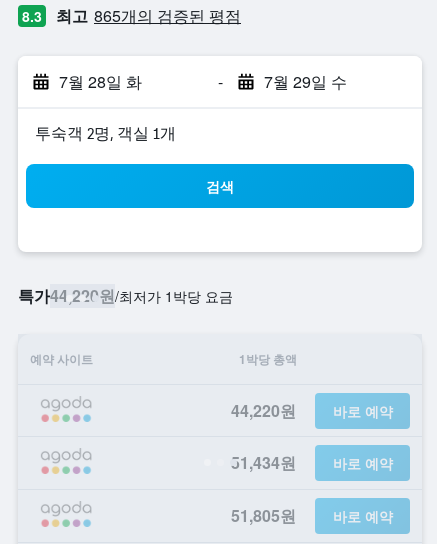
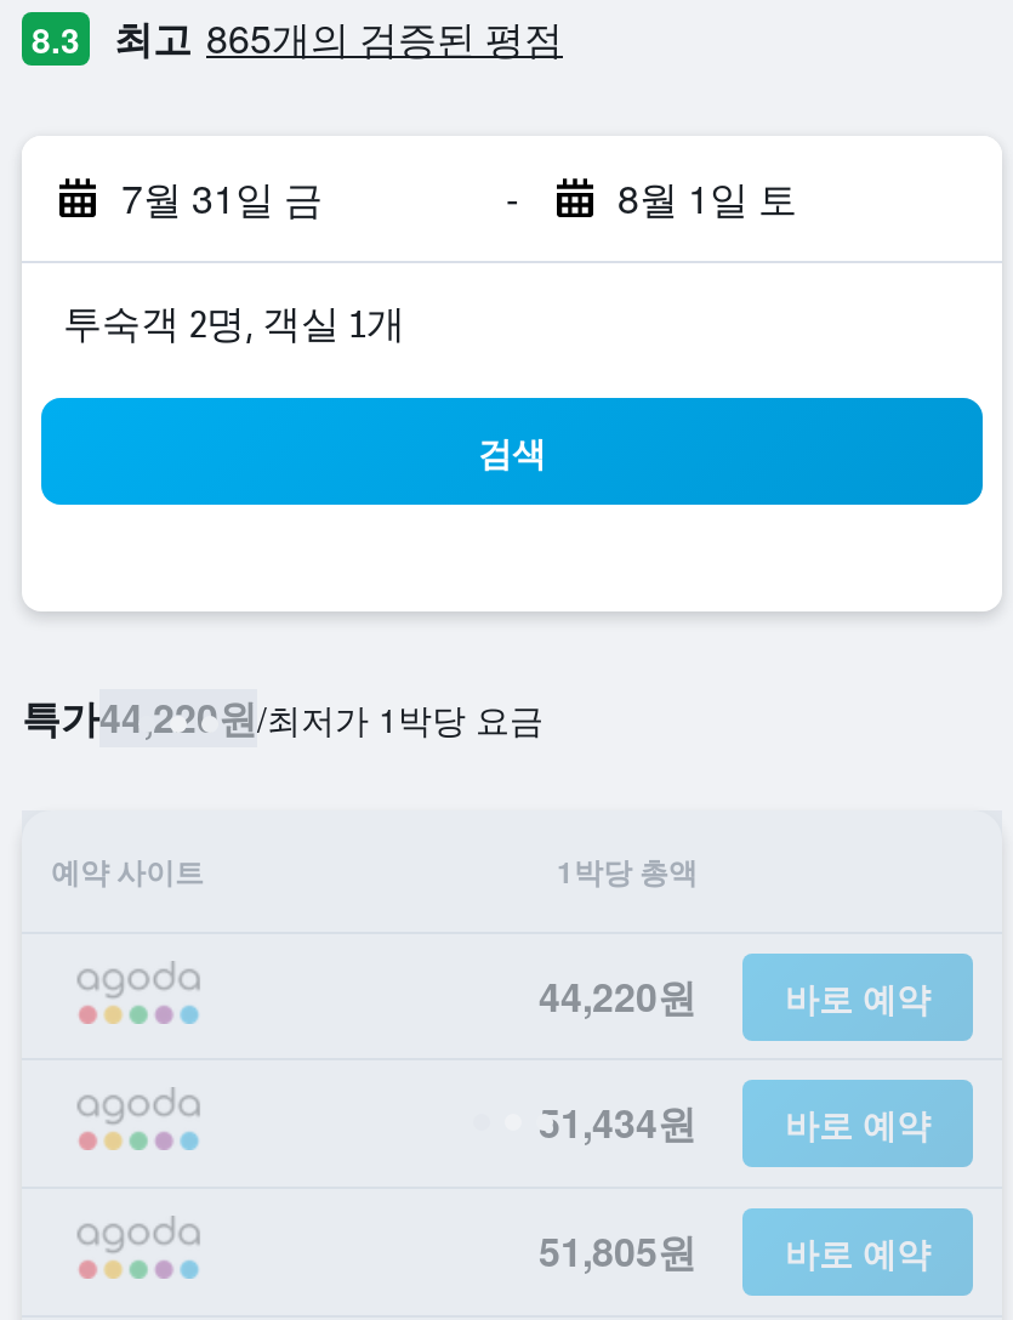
[59,70,142,93] 7월 28일 화 -> [121,170,323,226] 7월 31일 금
[263,70,346,93] 7월 29일 수 -> [618,170,797,226] 8월 1일 토

